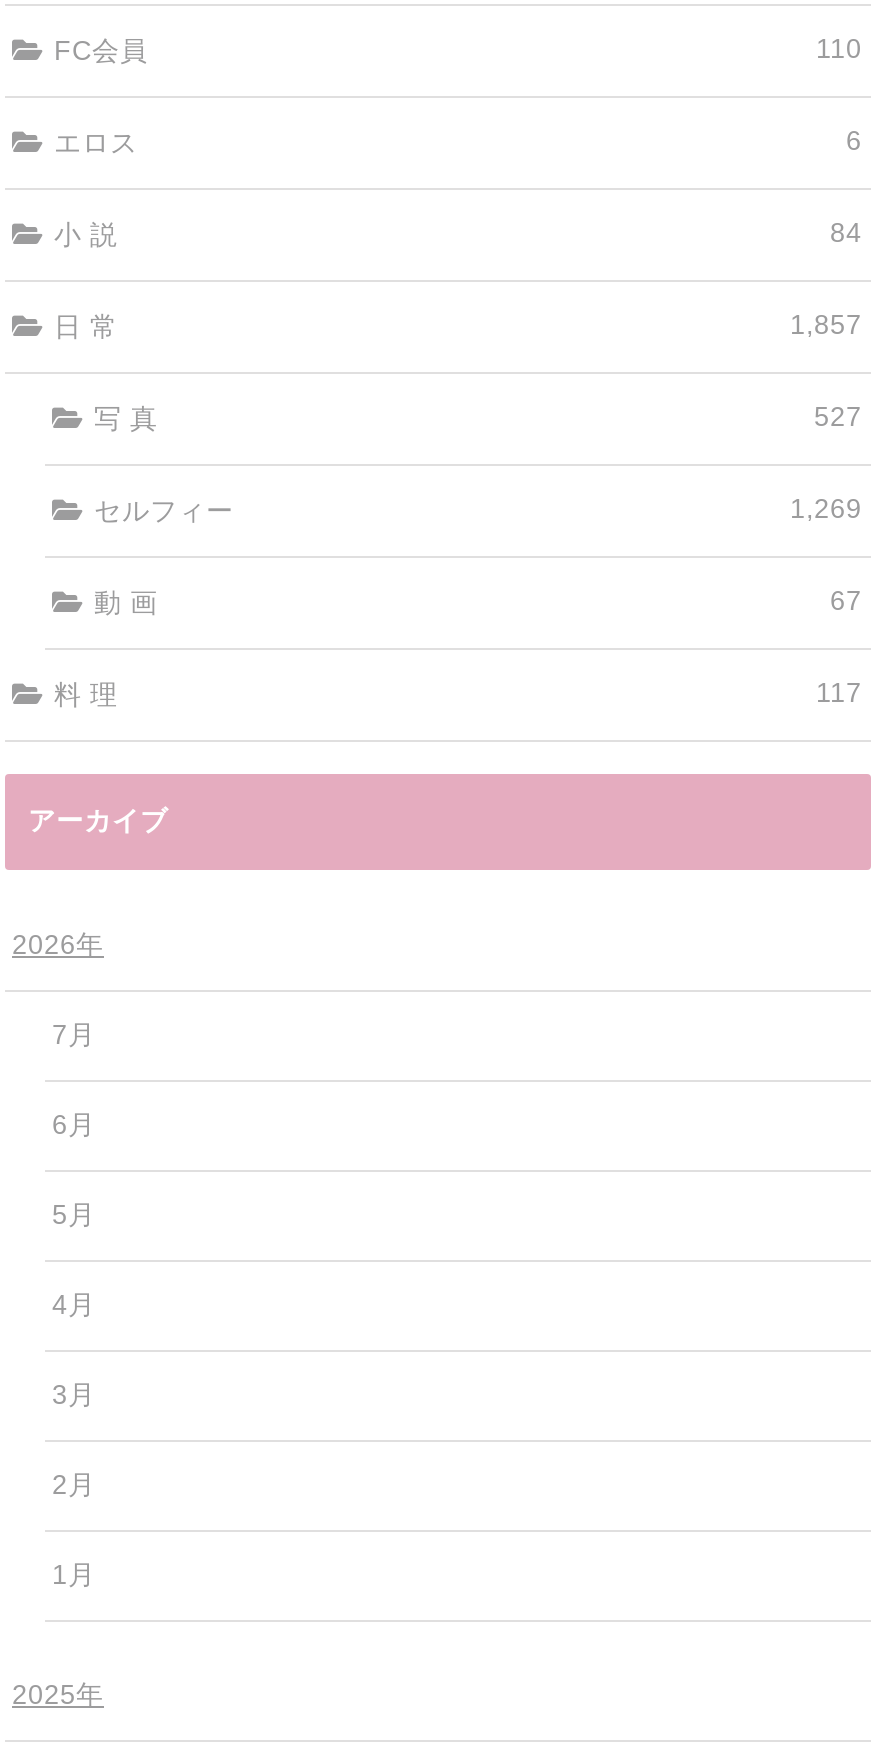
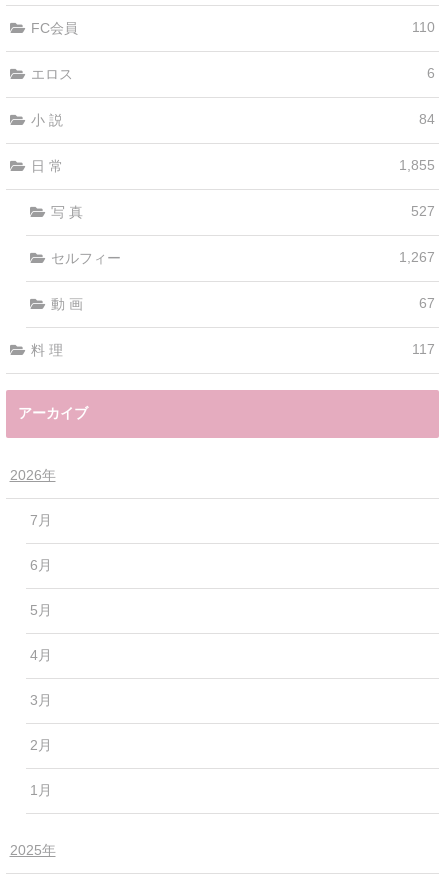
[790,310,862,340] 1,857 -> [398,158,434,173] 1,855
[790,494,862,524] 1,269 -> [398,250,434,265] 1,267

